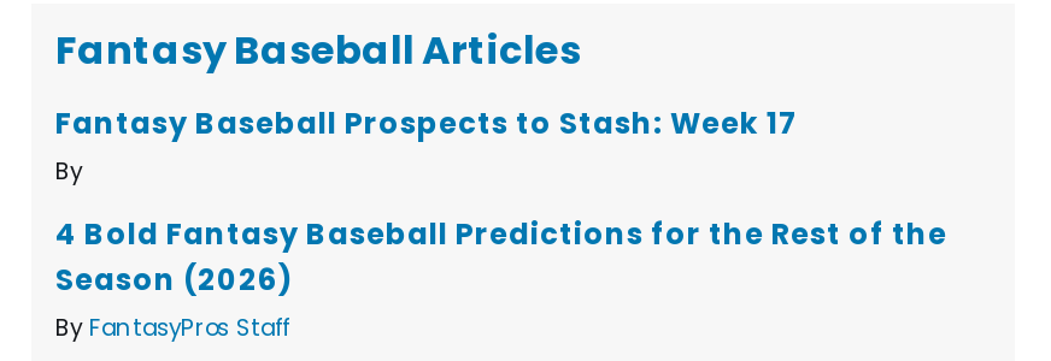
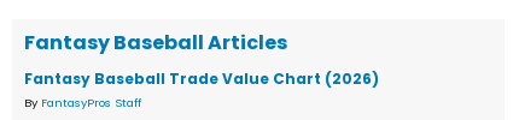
[55,103,947,301] Fantasy Baseball Prospects to Stash: Week 17 | By | 4 Bold Fantasy Baseball Predictions for the Rest of the | Season (2026) -> [24,69,379,89] Fantasy Baseball Trade Value Chart (2026)

